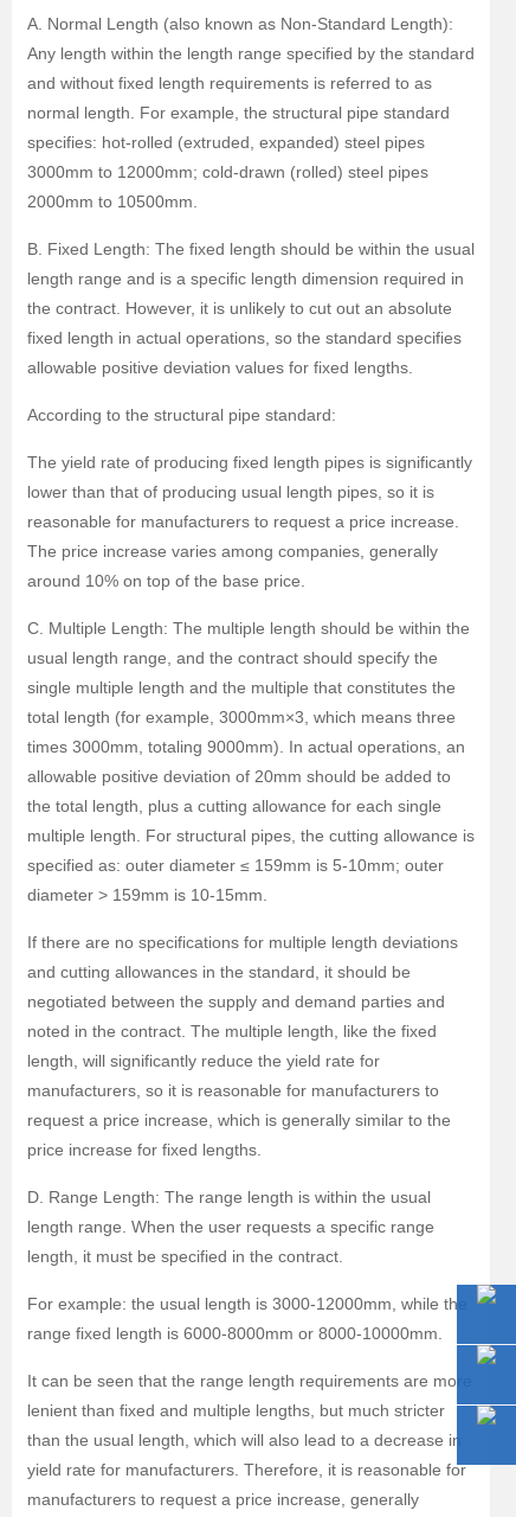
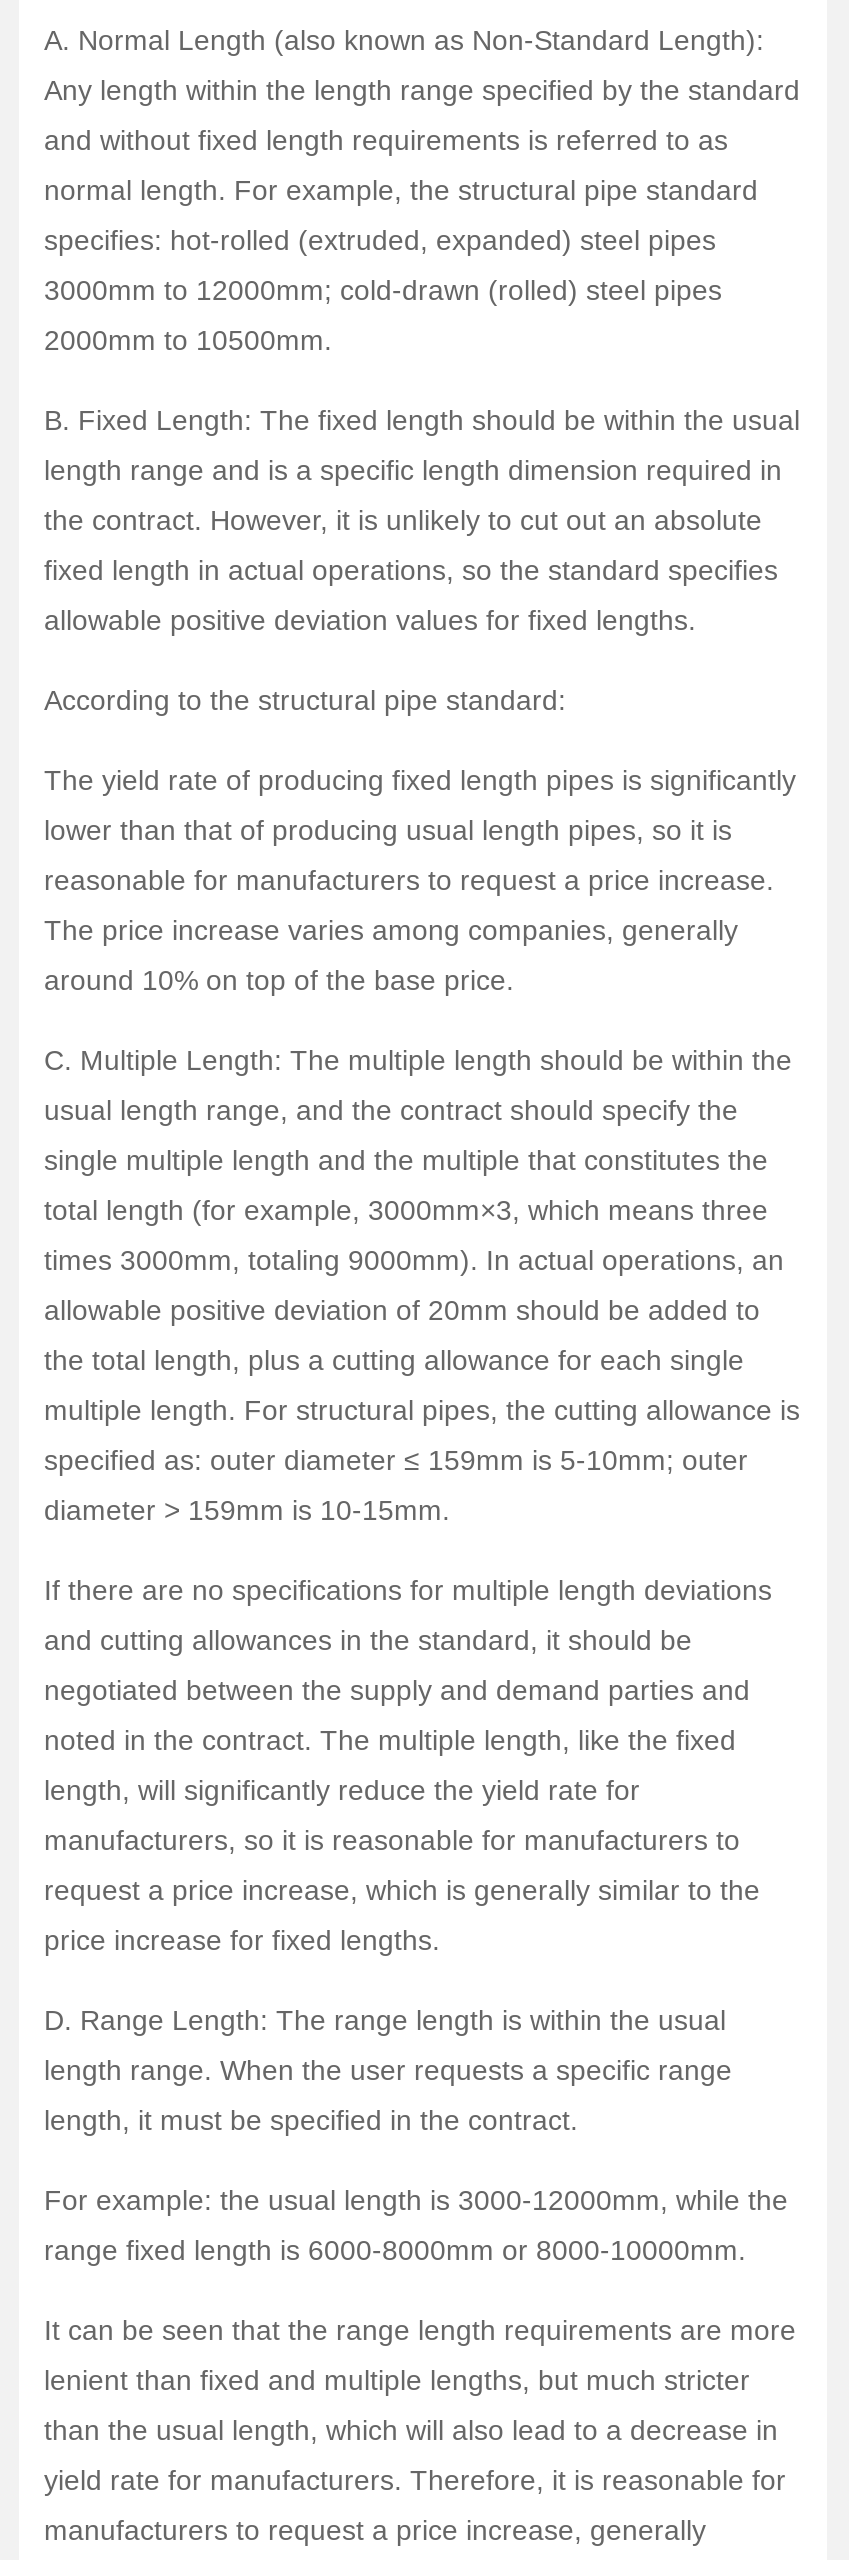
[456,1284,512,1466] [image] -> none

